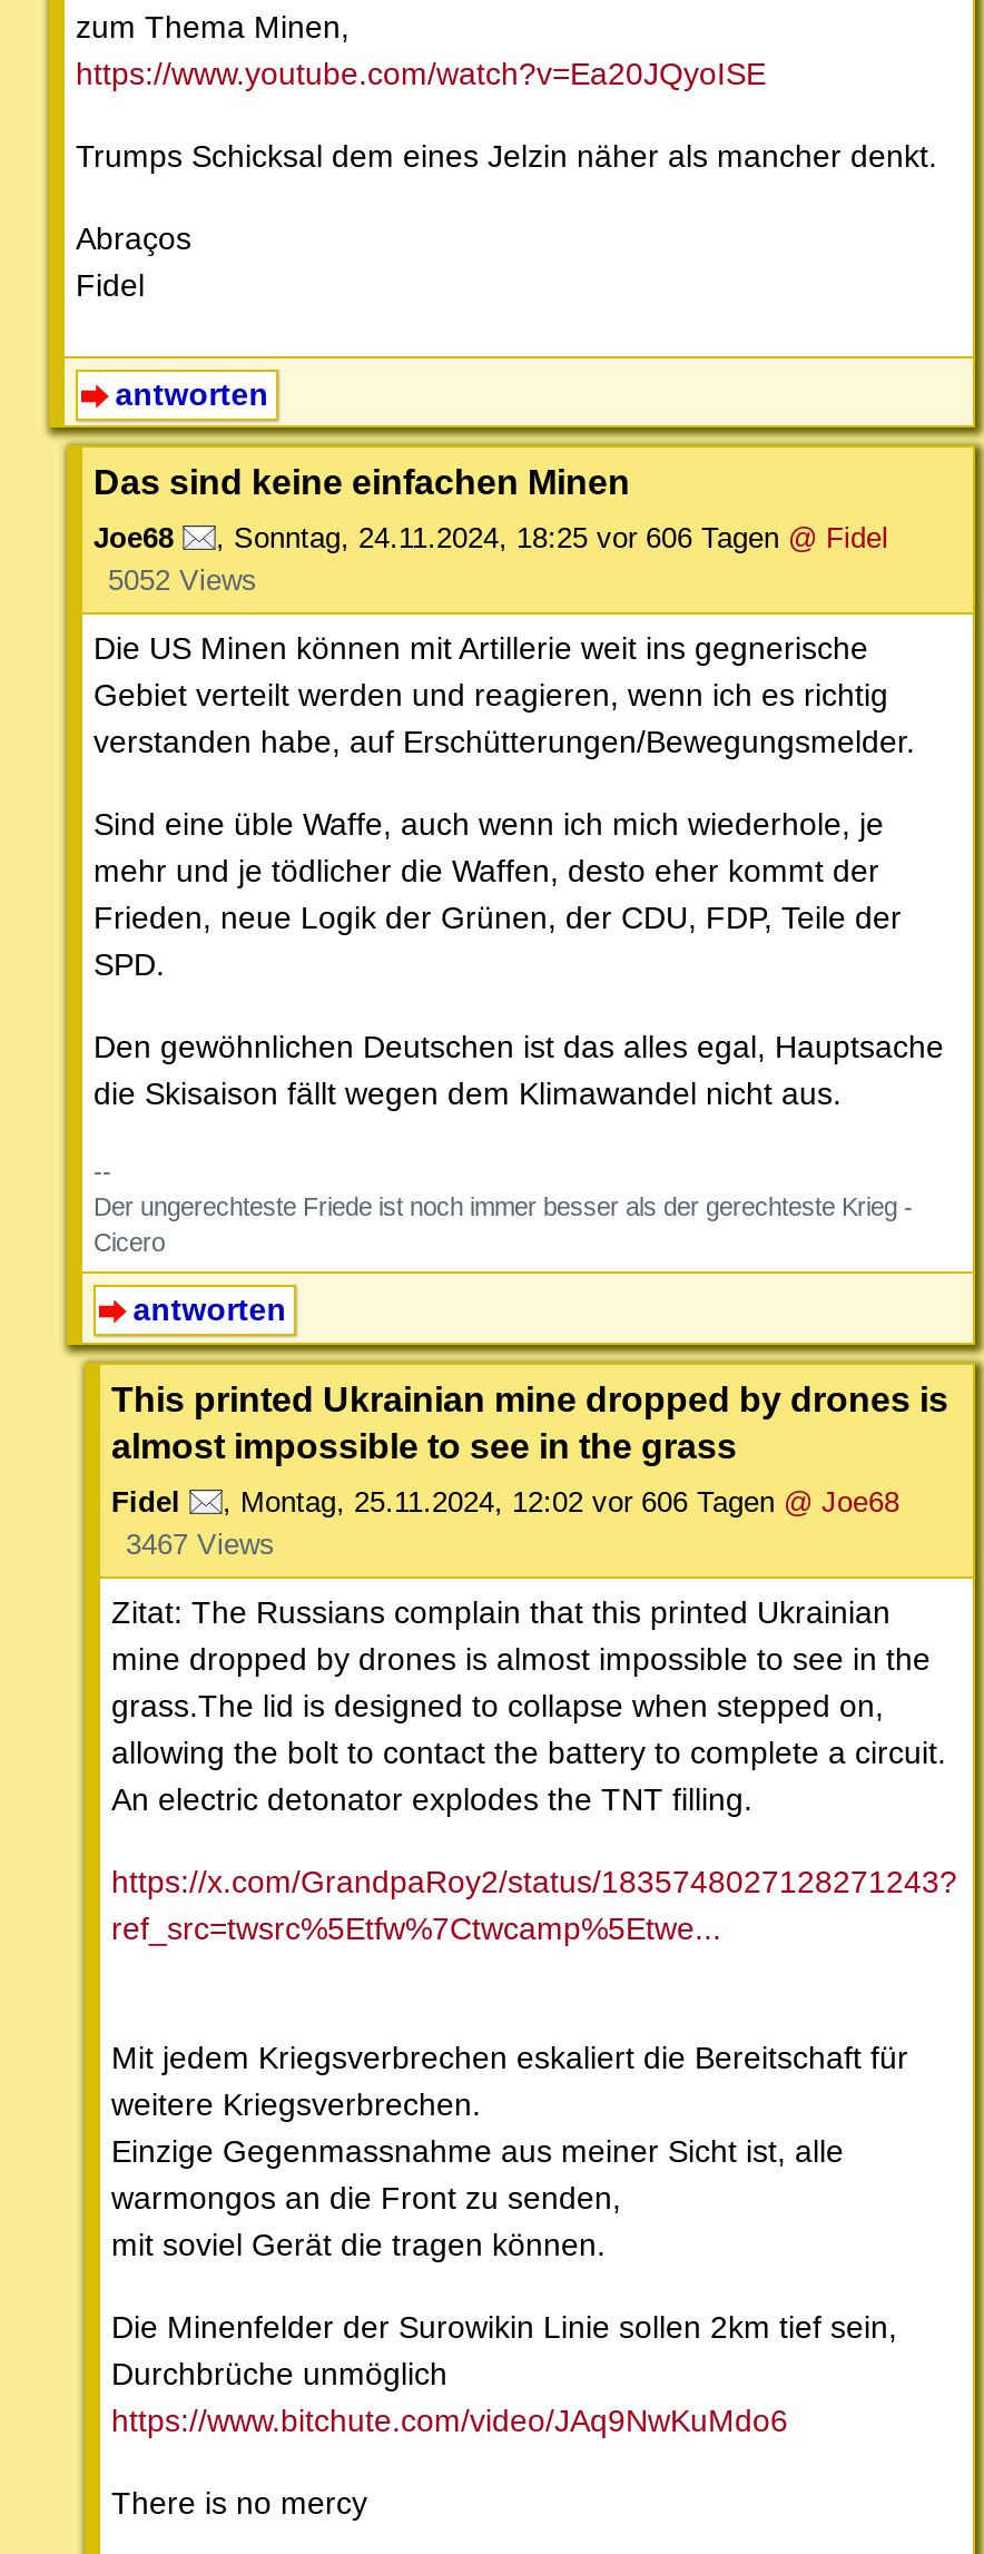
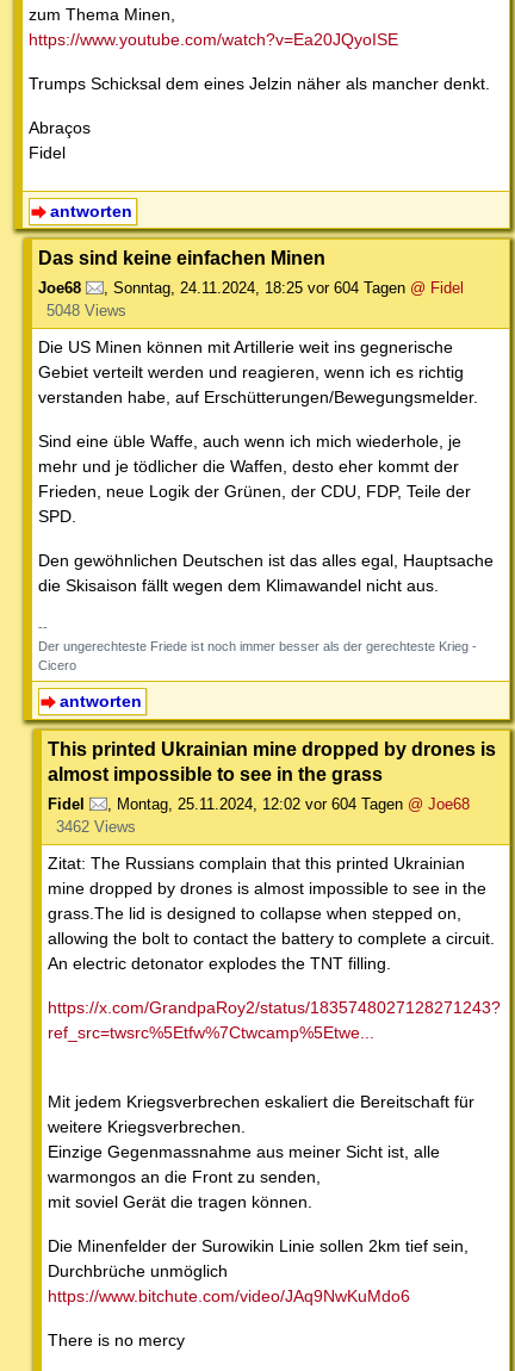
[216,522,888,556] , Sonntag, 24.11.2024, 18:25 vor 606 Tagen @ Fidel -> [104,280,464,297] , Sonntag, 24.11.2024, 18:25 vor 604 Tagen @ Fidel
[108,564,257,598] 5052 Views -> [46,302,126,320] 5048 Views
[223,1486,899,1519] , Montag, 25.11.2024, 12:02 vor 606 Tagen @ Joe68 -> [107,795,470,813] , Montag, 25.11.2024, 12:02 vor 604 Tagen @ Joe68
[126,1528,275,1561] 3467 Views -> [55,818,135,836] 3462 Views

